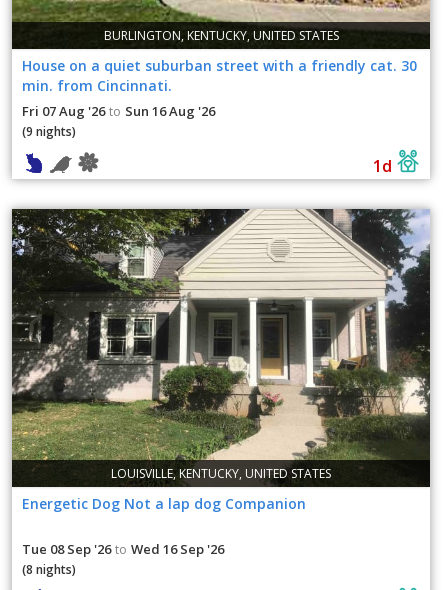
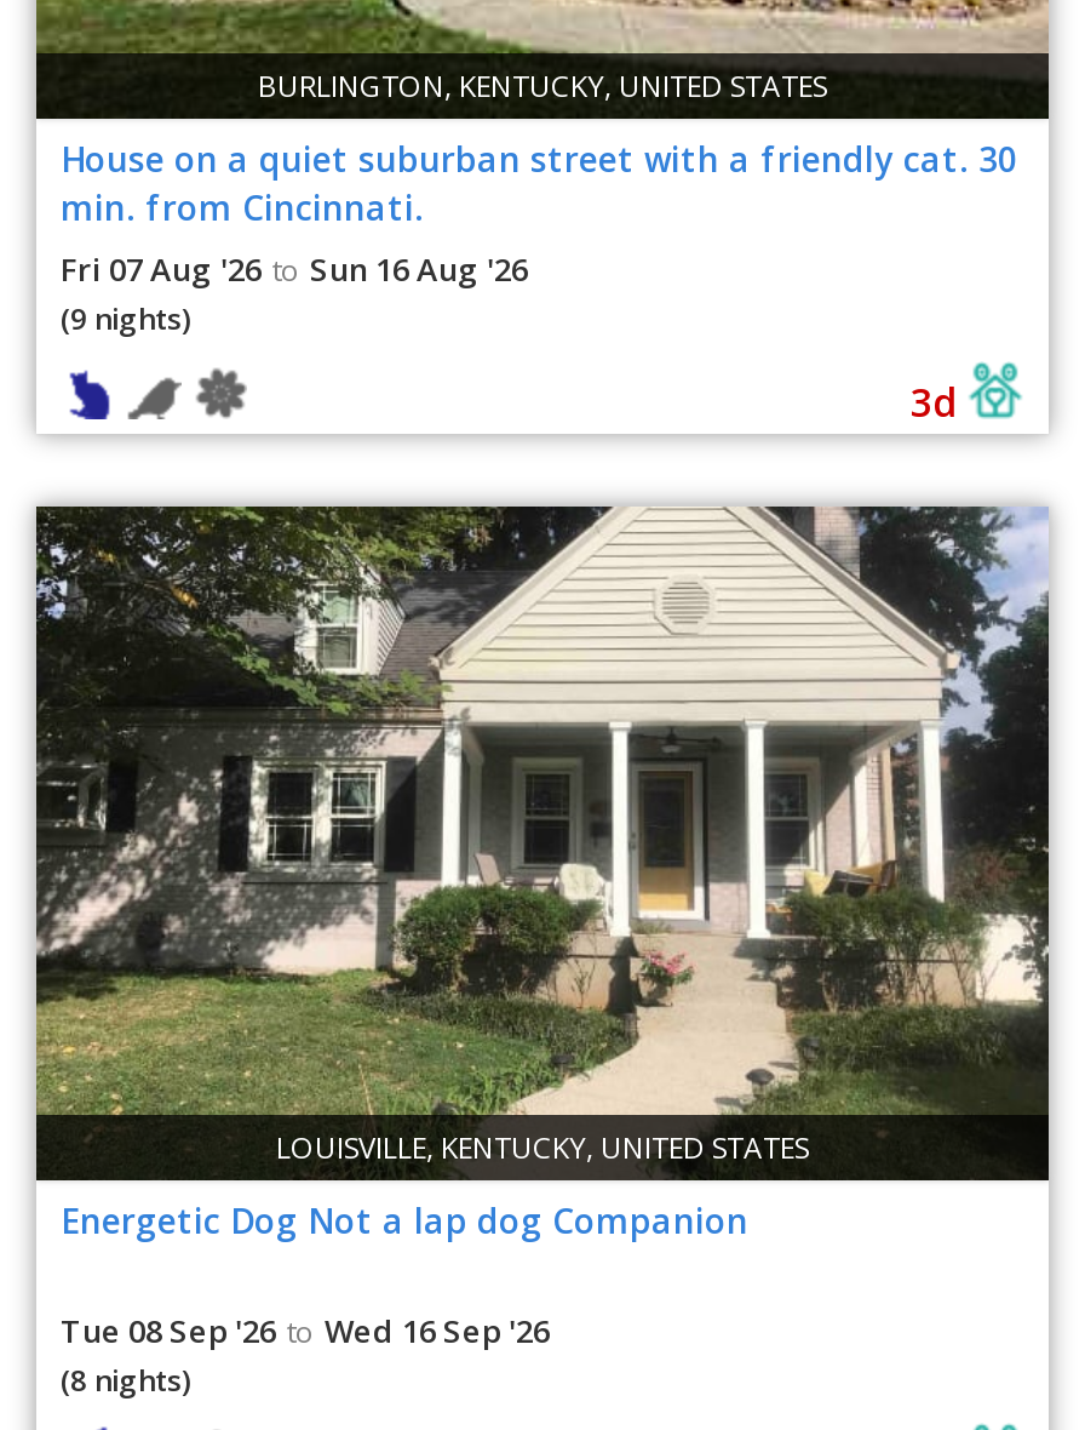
[373,155,392,177] 1d -> [911,375,957,428] 3d

